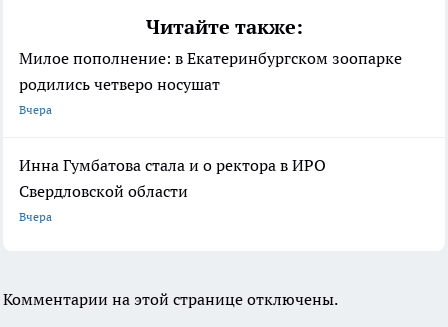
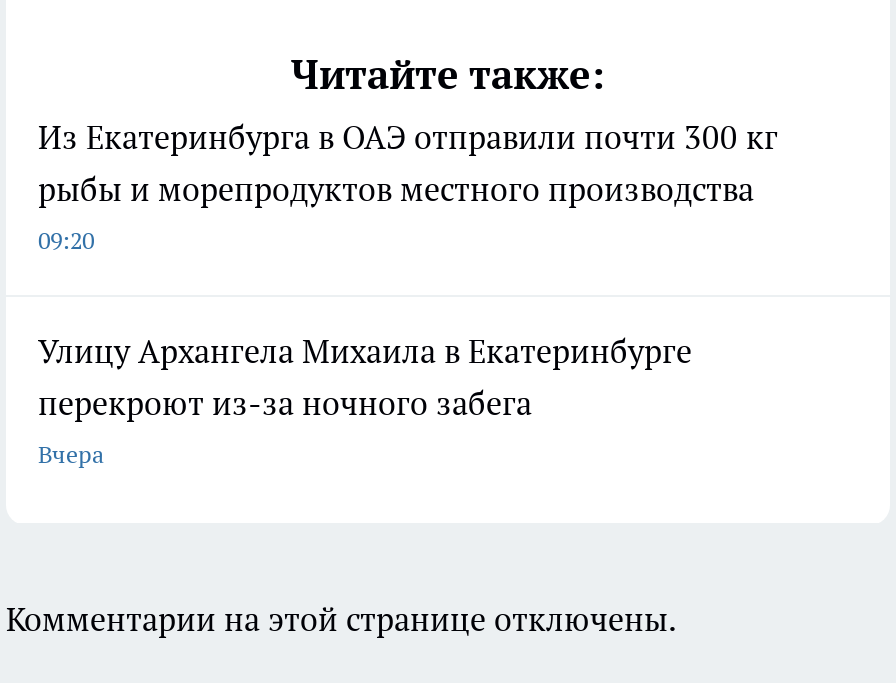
[19,48,402,117] Милое пополнение: в Екатеринбургском зоопарке | родились четверо носушат | Вчера -> [38,116,778,254] Из Екатеринбурга в ОАЭ отправили почти 300 кг | рыбы и морепродуктов местного производства | 09:20
[19,155,326,201] Инна Гумбатова стала и о ректора в ИРО | Свердловской области -> [38,330,692,422] Улицу Архангела Михаила в Екатеринбурге | перекроют из-за ночного забега

